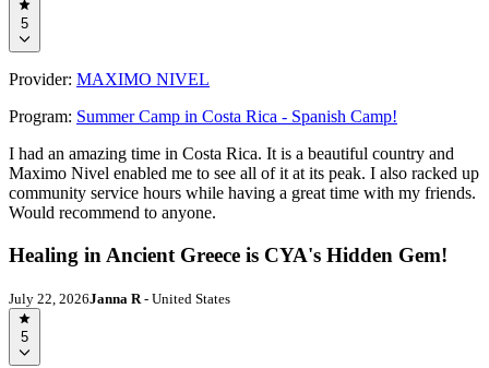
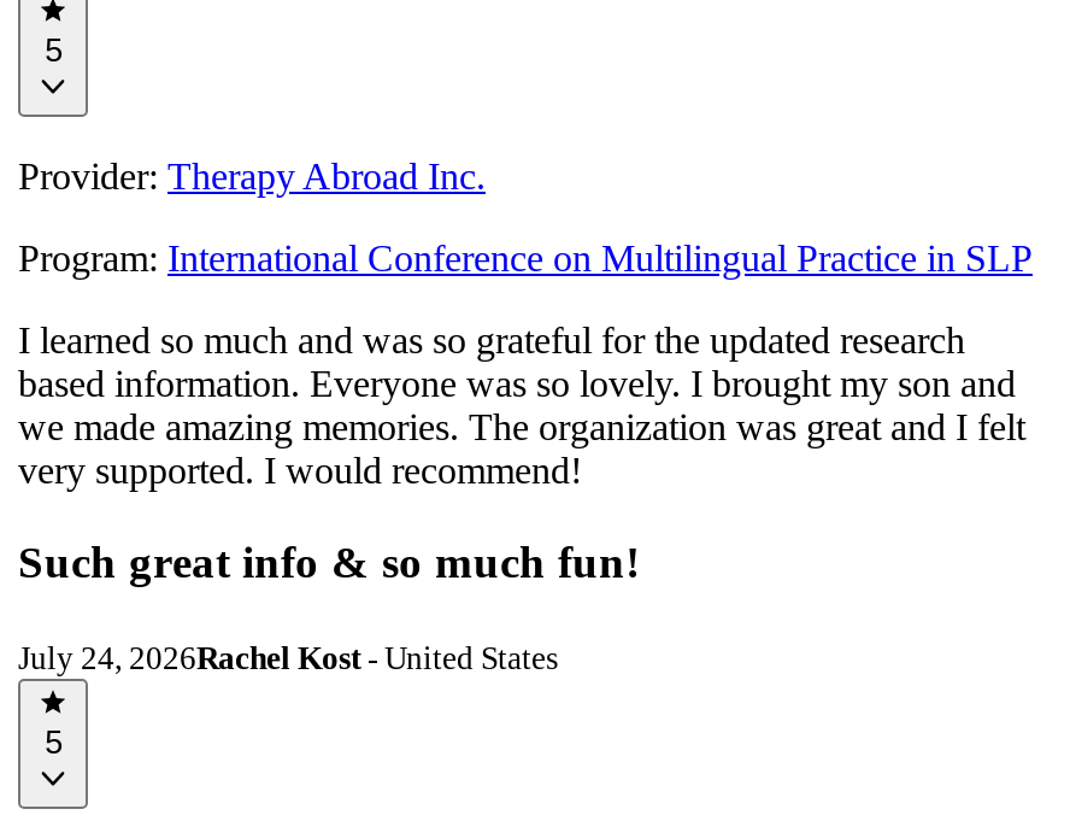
[9,70,210,89] Provider: MAXIMO NIVEL -> [18,155,486,196] Provider: Therapy Abroad Inc.
[9,107,397,126] Program: Summer Camp in Costa Rica - Spanish Camp! -> [18,237,1033,278] Program: International Conference on Multilingual Practice in SLP
[9,144,479,222] I had an amazing time in Costa Rica. It is a beautiful country and | Maximo Nivel enabled me to see all of it at its peak. I also racked up | community service hours while having a great time with my friends. | Would recommend to anyone. -> [18,319,1025,490] I learned so much and was so grateful for the updated research | based information. Everyone was so lovely. I brought my son and | we made amazing memories. The organization was great and I felt | very supported. I would recommend!
[9,243,448,266] Healing in Ancient Greece is CYA's Hidden Gem! -> [18,537,640,588] Such great info & so much fun!
[9,290,230,306] July 22, 2026Janna R - United States -> [18,640,558,676] July 24, 2026Rachel Kost - United States

